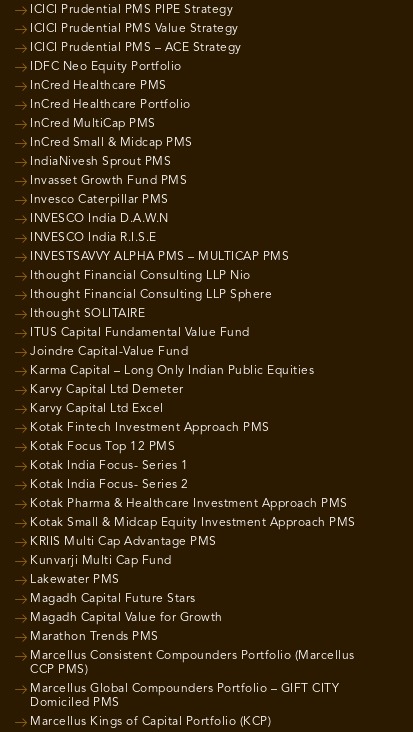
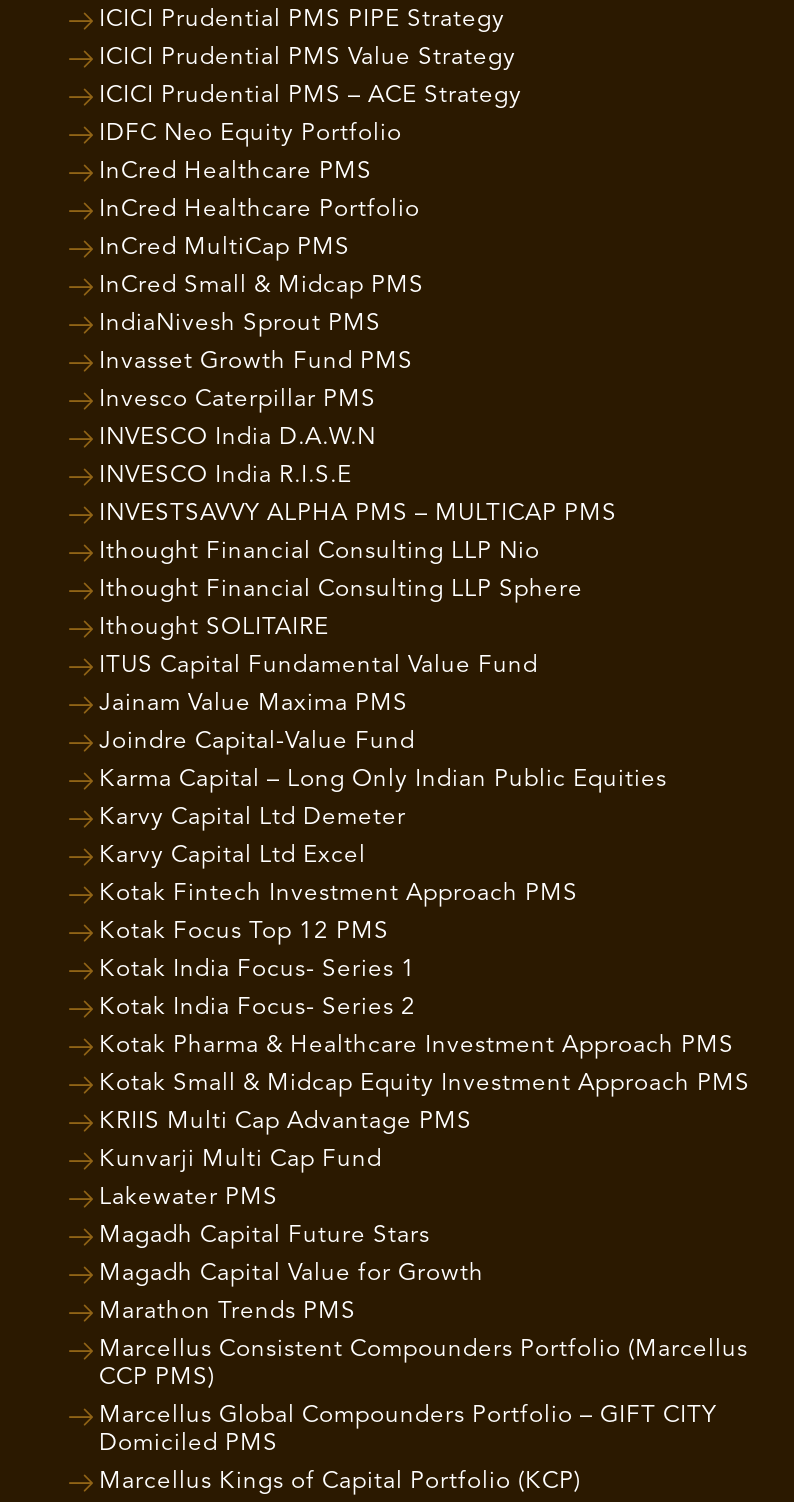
none -> [99,692,408,716] Jainam Value Maxima PMS

